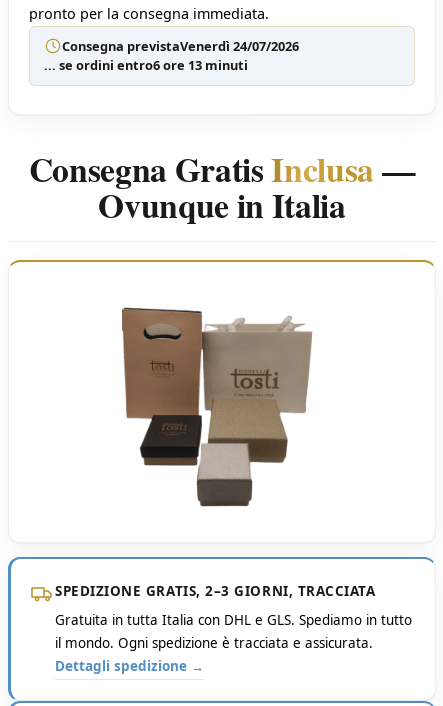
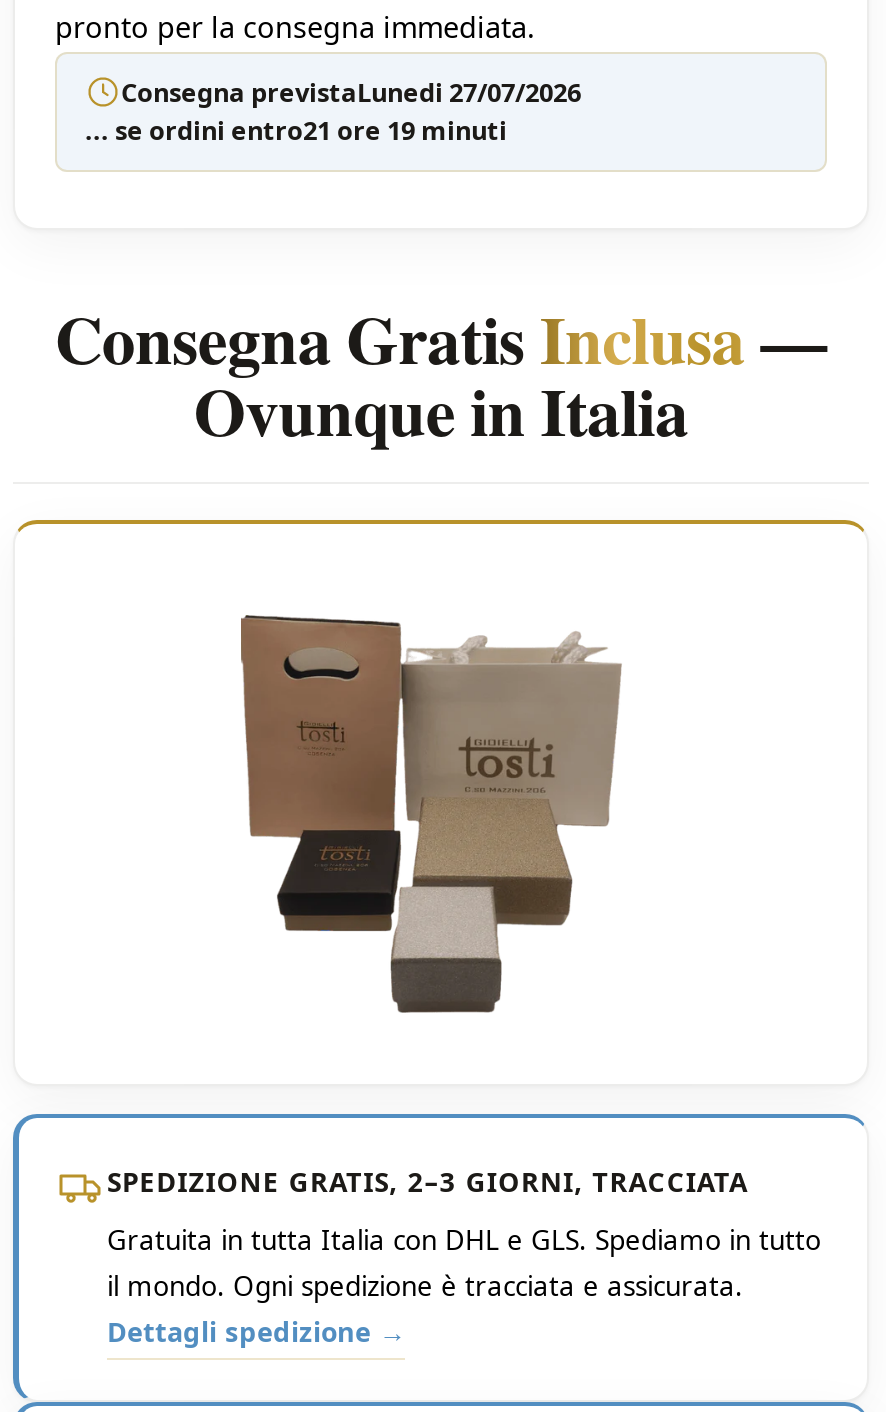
[62,37,299,55] Consegna previstaVenerdì 24/07/2026 -> [121,74,581,110] Consegna previstaLunedi 27/07/2026
[44,56,248,74] ... se ordini entro6 ore 13 minuti -> [85,112,507,148] ... se ordini entro21 ore 19 minuti

